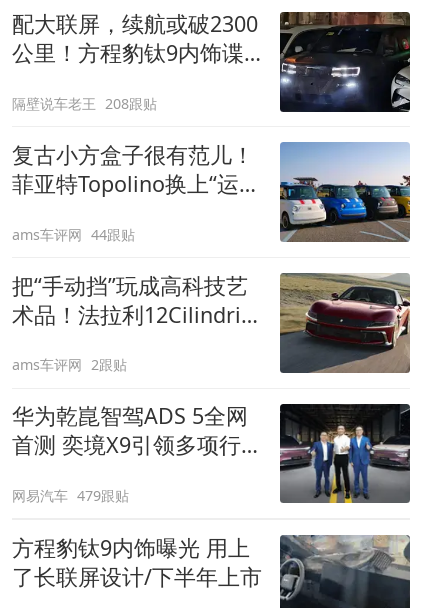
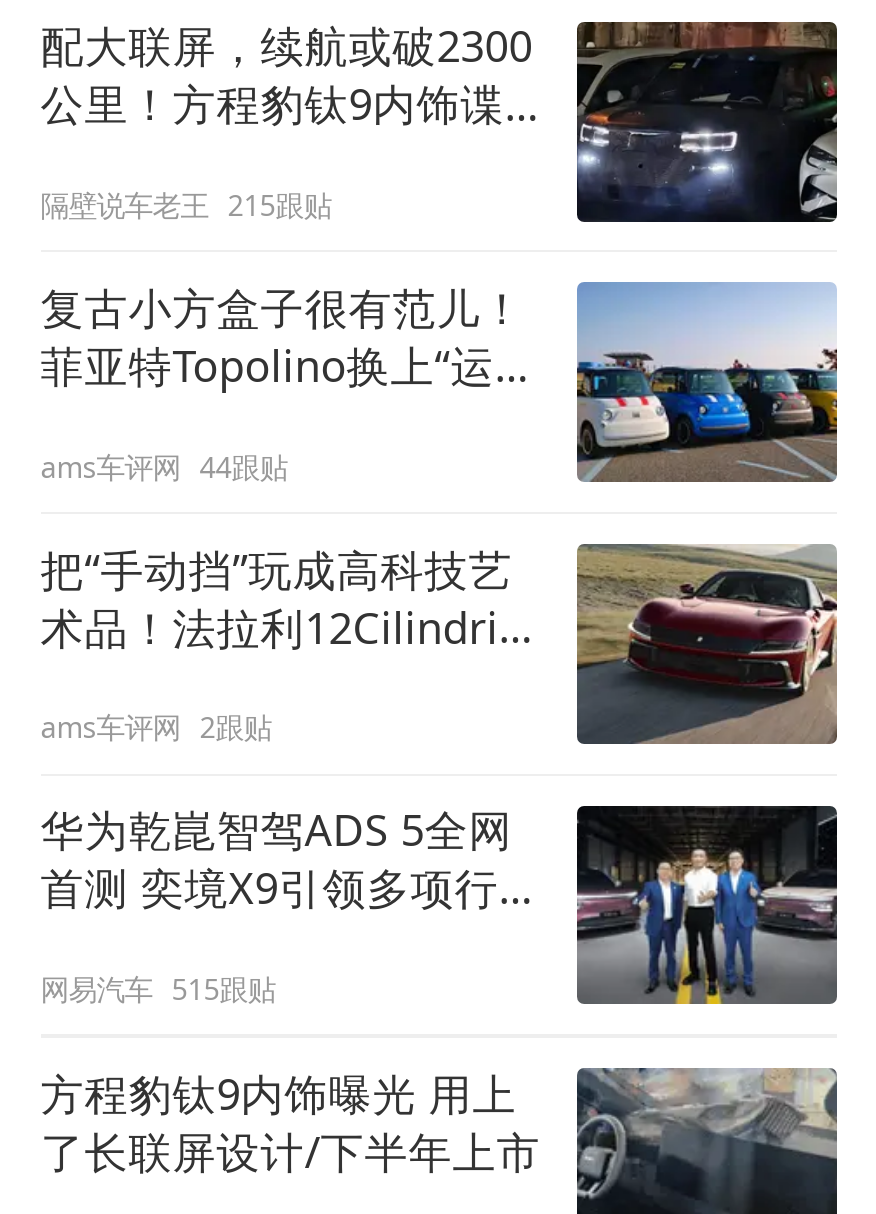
[12,94,157,113] 隔壁说车老王 208跟贴 -> [40,186,332,224] 隔壁说车老王 215跟贴
[12,486,129,505] 网易汽车 479跟贴 -> [40,969,276,1007] 网易汽车 515跟贴

